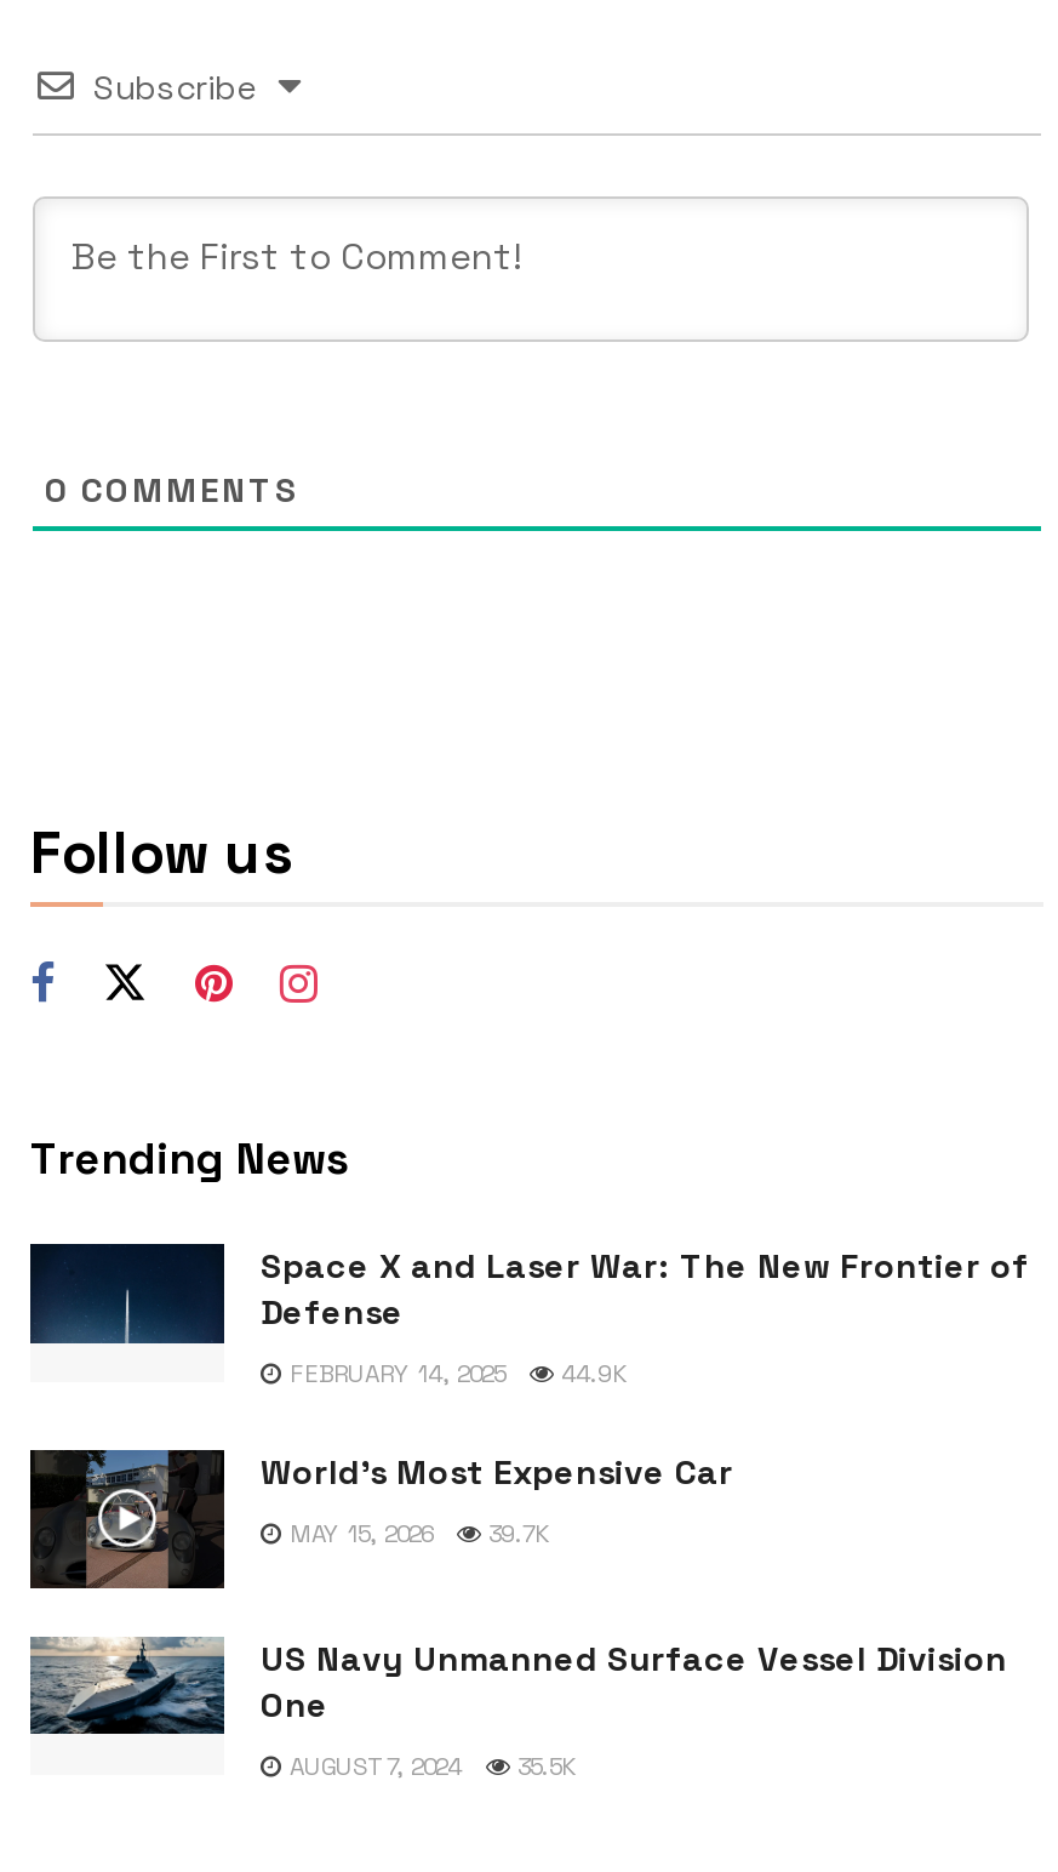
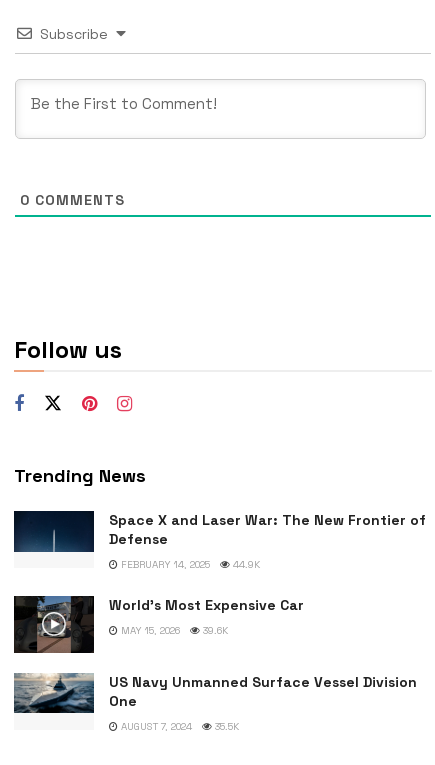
[282,1517,549,1549] MAY 15, 2026 39.7K -> [118,624,228,637] MAY 15, 2026 39.6K

